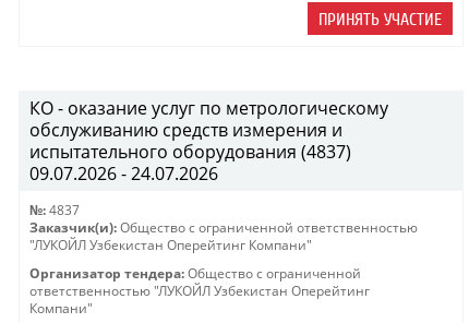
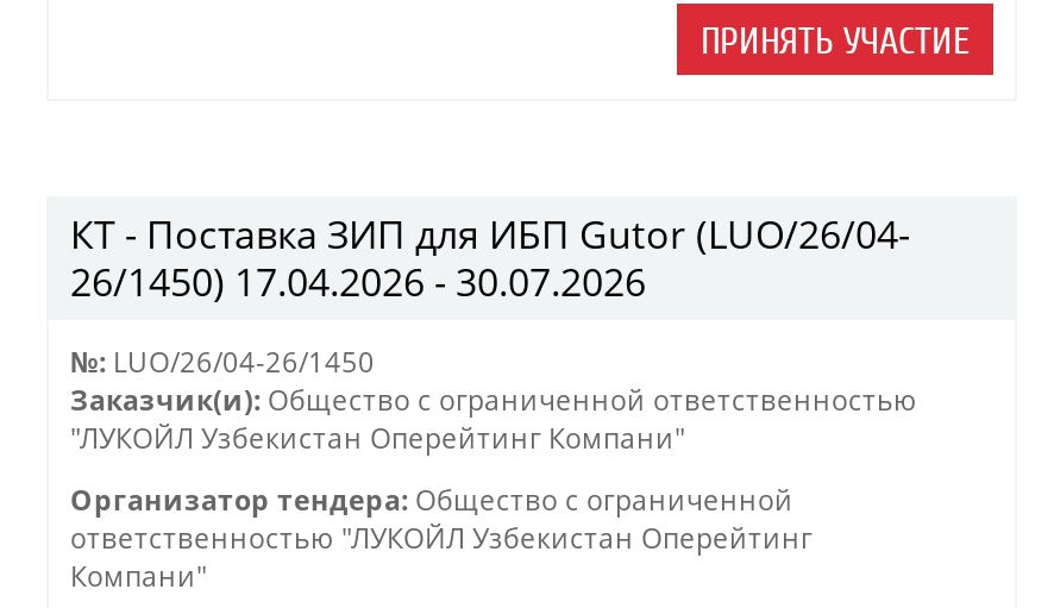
[29,96,388,186] КО - оказание услуг по метрологическому | обслуживанию средств измерения и | испытательного оборудования (4837) | 09.07.2026 - 24.07.2026 -> [70,208,910,308] КТ - Поставка ЗИП для ИБП Gutor (LUO/26/04- | 26/1450) 17.04.2026 - 30.07.2026
[29,202,80,218] №: 4837 -> [70,344,375,380] №: LUO/26/04-26/1450

